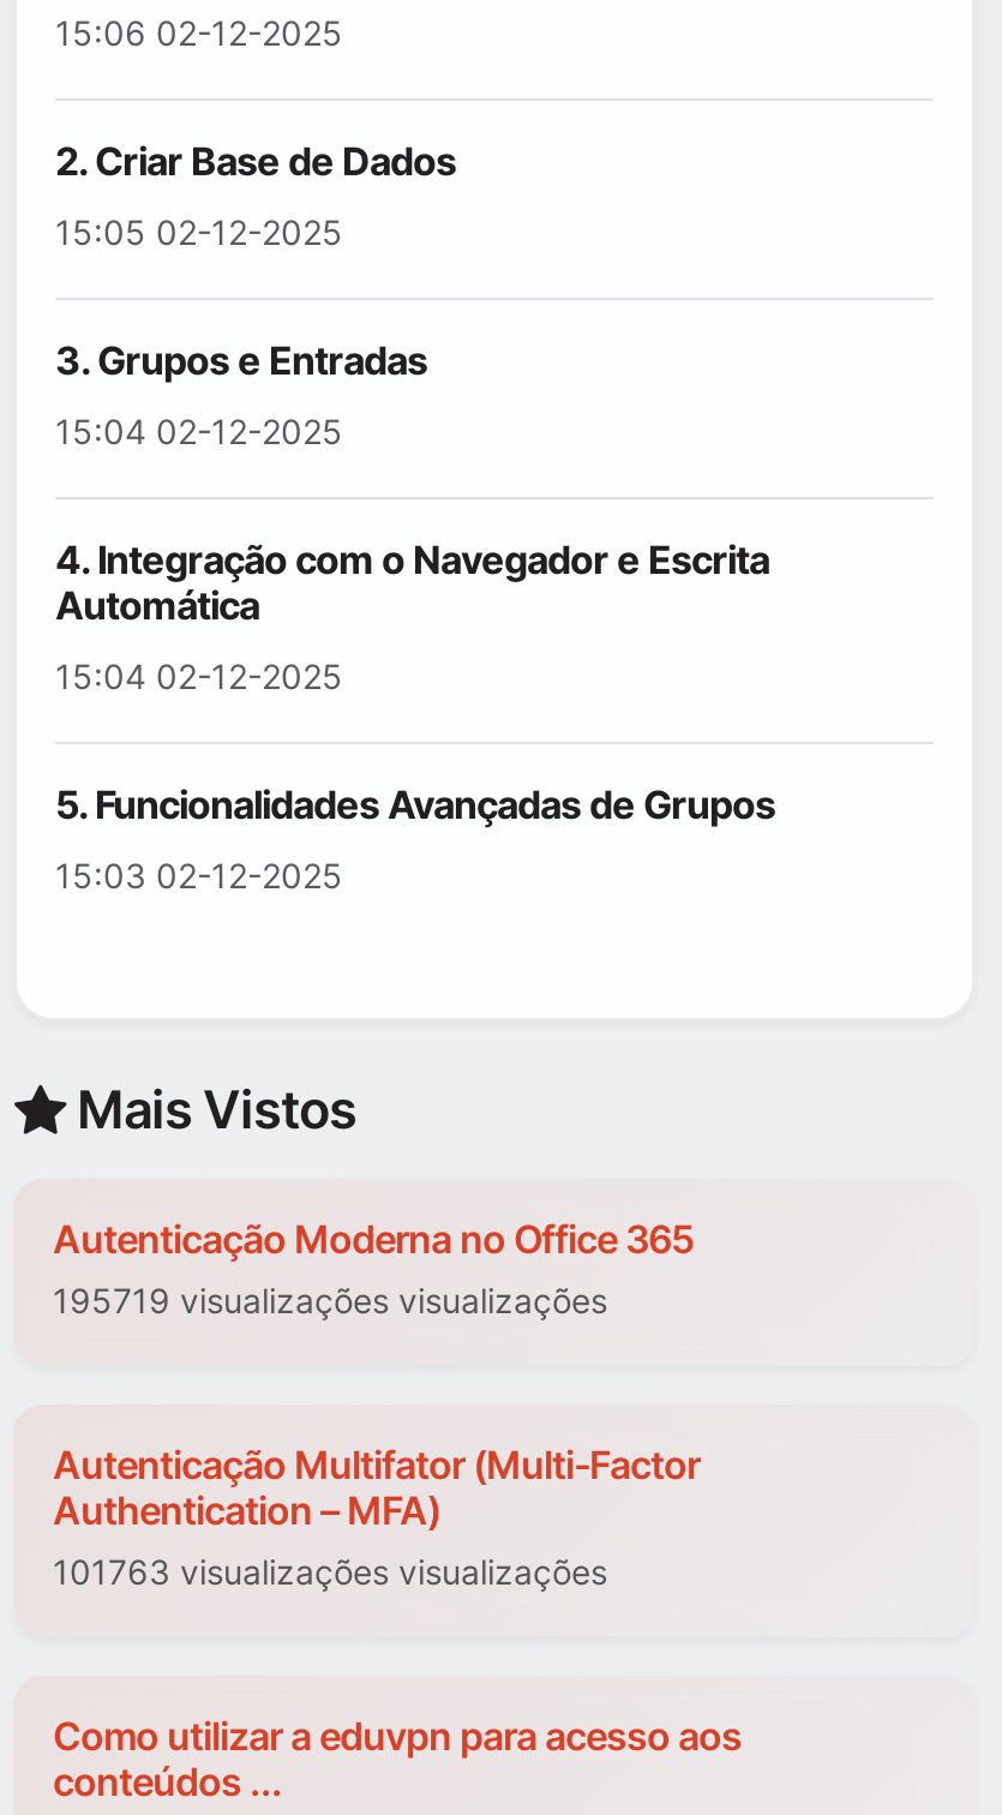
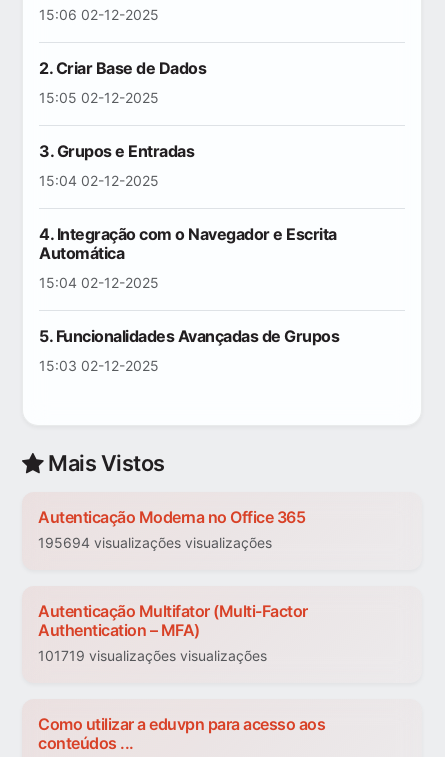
[53,1281,607,1322] 195719 visualizações visualizações -> [38,534,272,551] 195694 visualizações visualizações
[53,1552,607,1593] 101763 visualizações visualizações -> [38,647,267,664] 101719 visualizações visualizações

